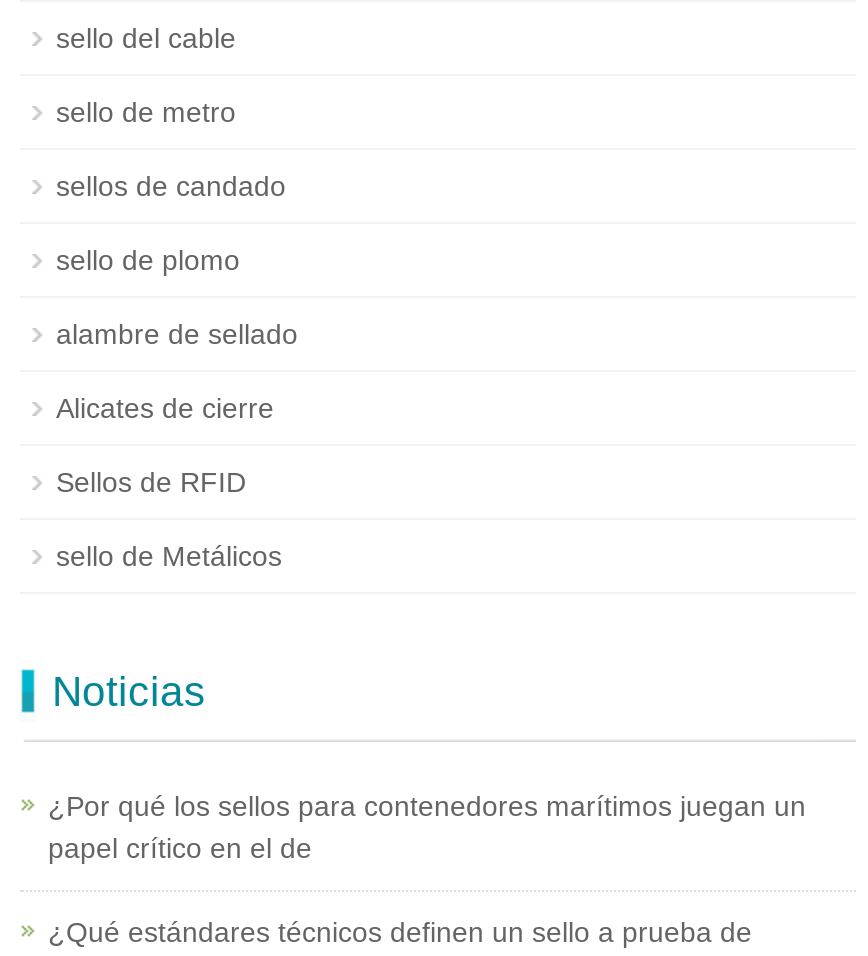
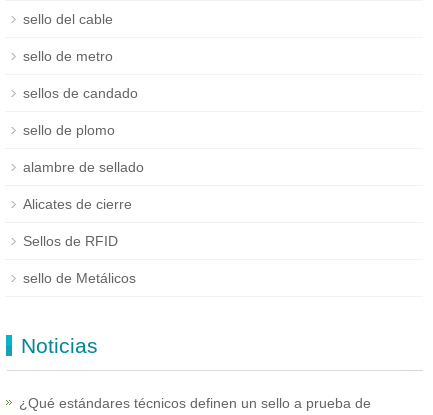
[48,790,806,864] ¿Por qué los sellos para contenedores marítimos juegan un | papel crítico en el de -> none

